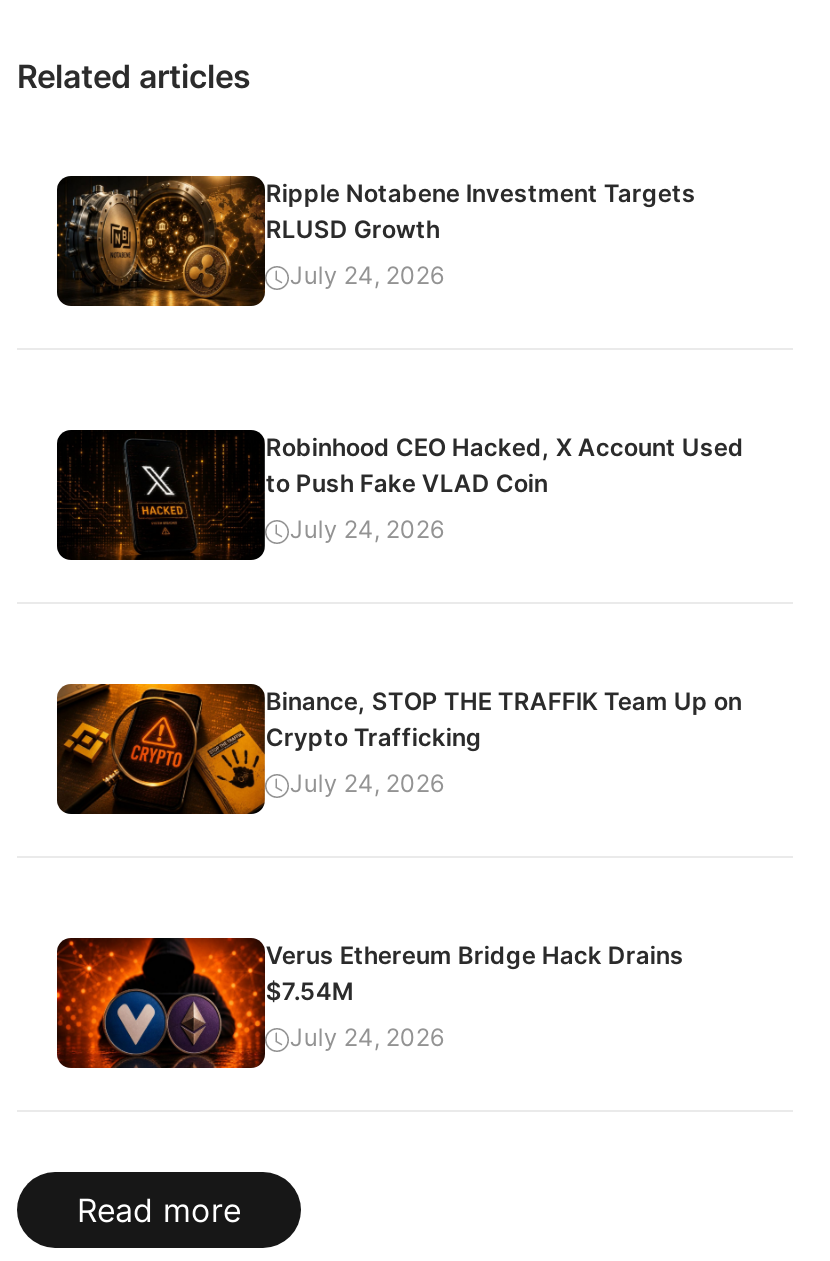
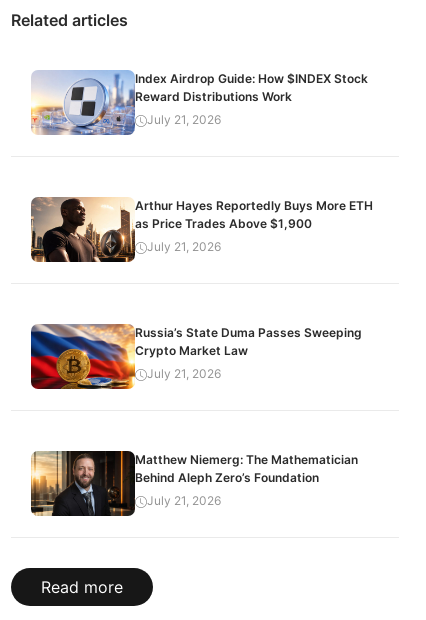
[55,173,696,309] [image] | Ripple Notabene Investment Targets | RLUSD Growth -> [31,69,368,136] [image] | Index Airdrop Guide: How $INDEX Stock | Reward Distributions Work
[290,261,444,291] July 24, 2026 -> [147,112,221,127] July 21, 2026
[55,427,744,563] [image] | Robinhood CEO Hacked, X Account Used | to Push Fake VLAD Coin -> [30,196,373,263] [image] | Arthur Hayes Reportedly Buys More ETH | as Price Trades Above $1,900
[290,515,444,545] July 24, 2026 -> [147,239,221,254] July 21, 2026
[55,681,742,817] [image] | Binance, STOP THE TRAFFIK Team Up on | Crypto Trafficking -> [30,323,362,390] [image] | Russia’s State Duma Passes Sweeping | Crypto Market Law
[290,769,444,799] July 24, 2026 -> [147,366,221,381] July 21, 2026
[55,935,684,1071] [image] | Verus Ethereum Bridge Hack Drains | $7.54M -> [30,450,358,517] [image] | Matthew Niemerg: The Mathematician | Behind Aleph Zero’s Foundation
[290,1023,444,1053] July 24, 2026 -> [147,493,221,508] July 21, 2026

